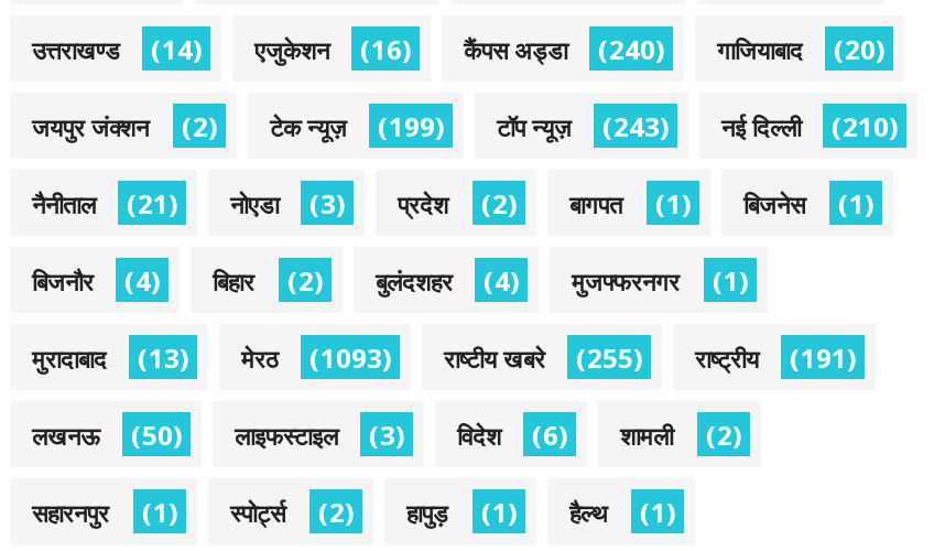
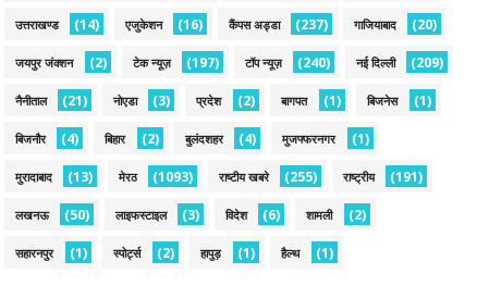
[32,30,884,68] उत्तराखण्ड (14) एजुकेशन (16) कैंपस अड्डा (240) गाजियाबाद (20) -> [15,15,437,33] उत्तराखण्ड (14) एजुकेशन (16) कैंपस अड्डा (237) गाजियाबाद (20)
[378,107,444,145] (199) -> [186,53,219,71] (197)
[602,107,669,145] (243) -> [297,53,330,71] (240)
[832,107,898,145] (210) -> [411,53,443,71] (209)

